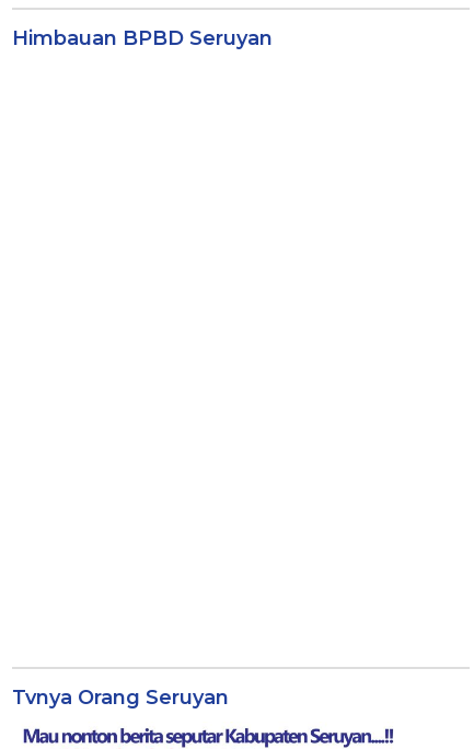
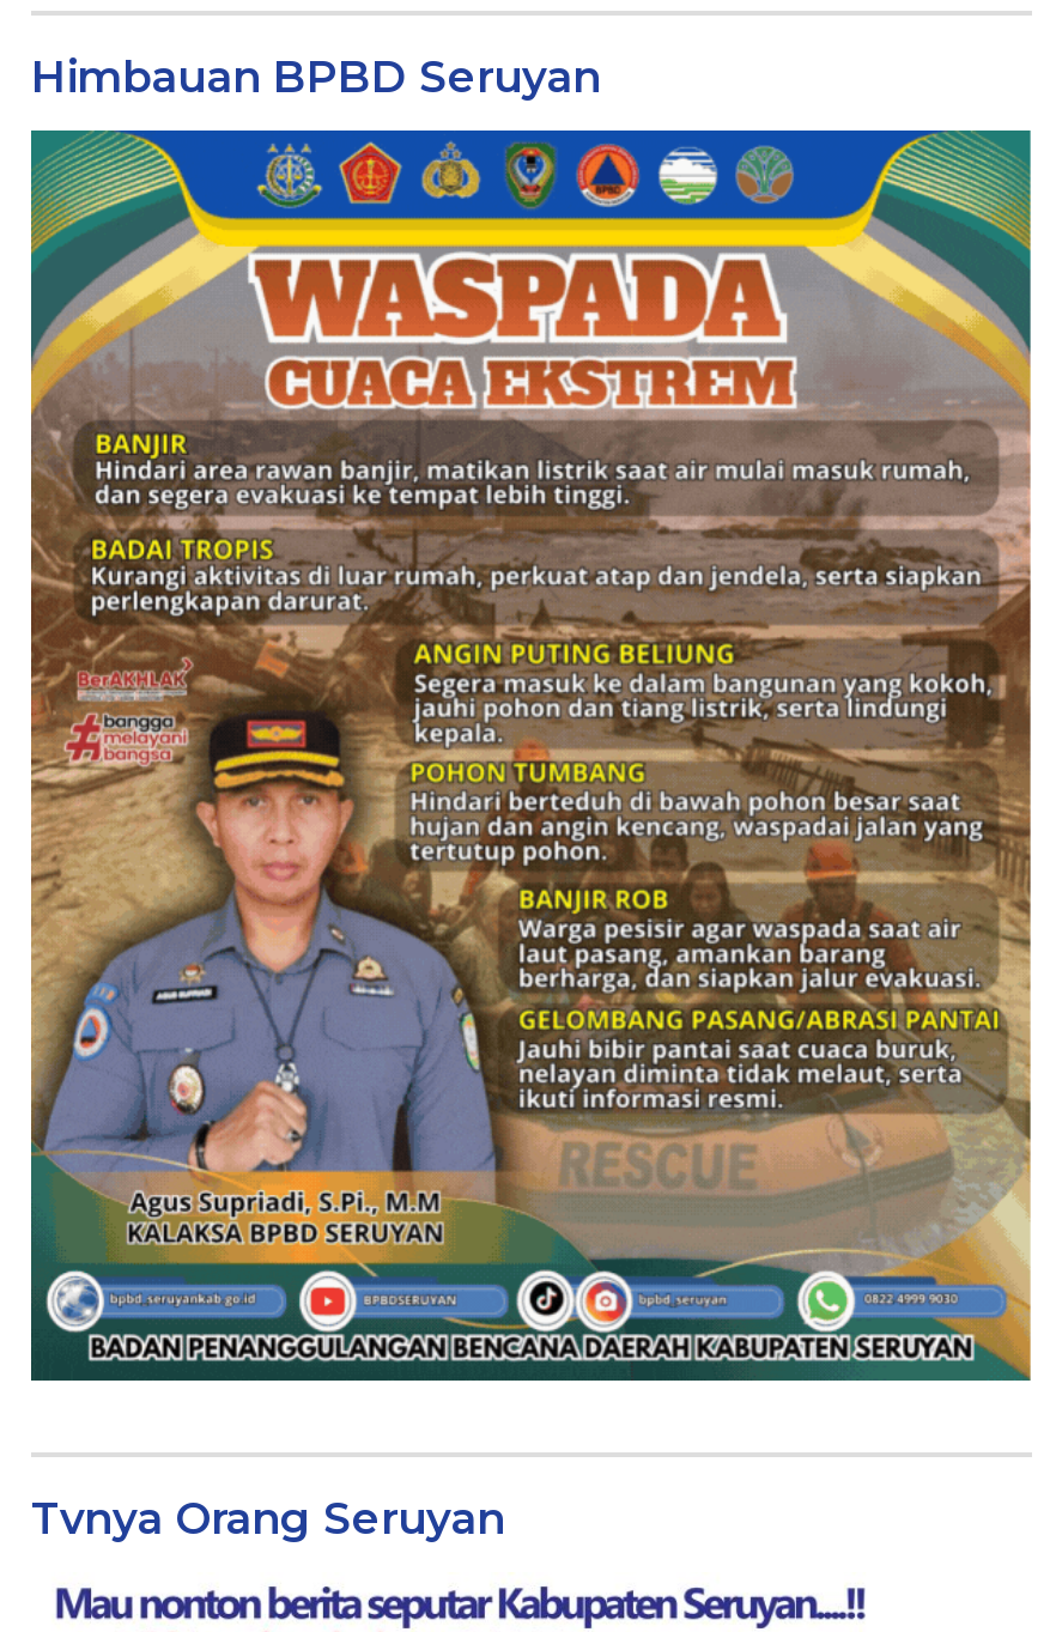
none -> [29,128,1034,1383] [image]

